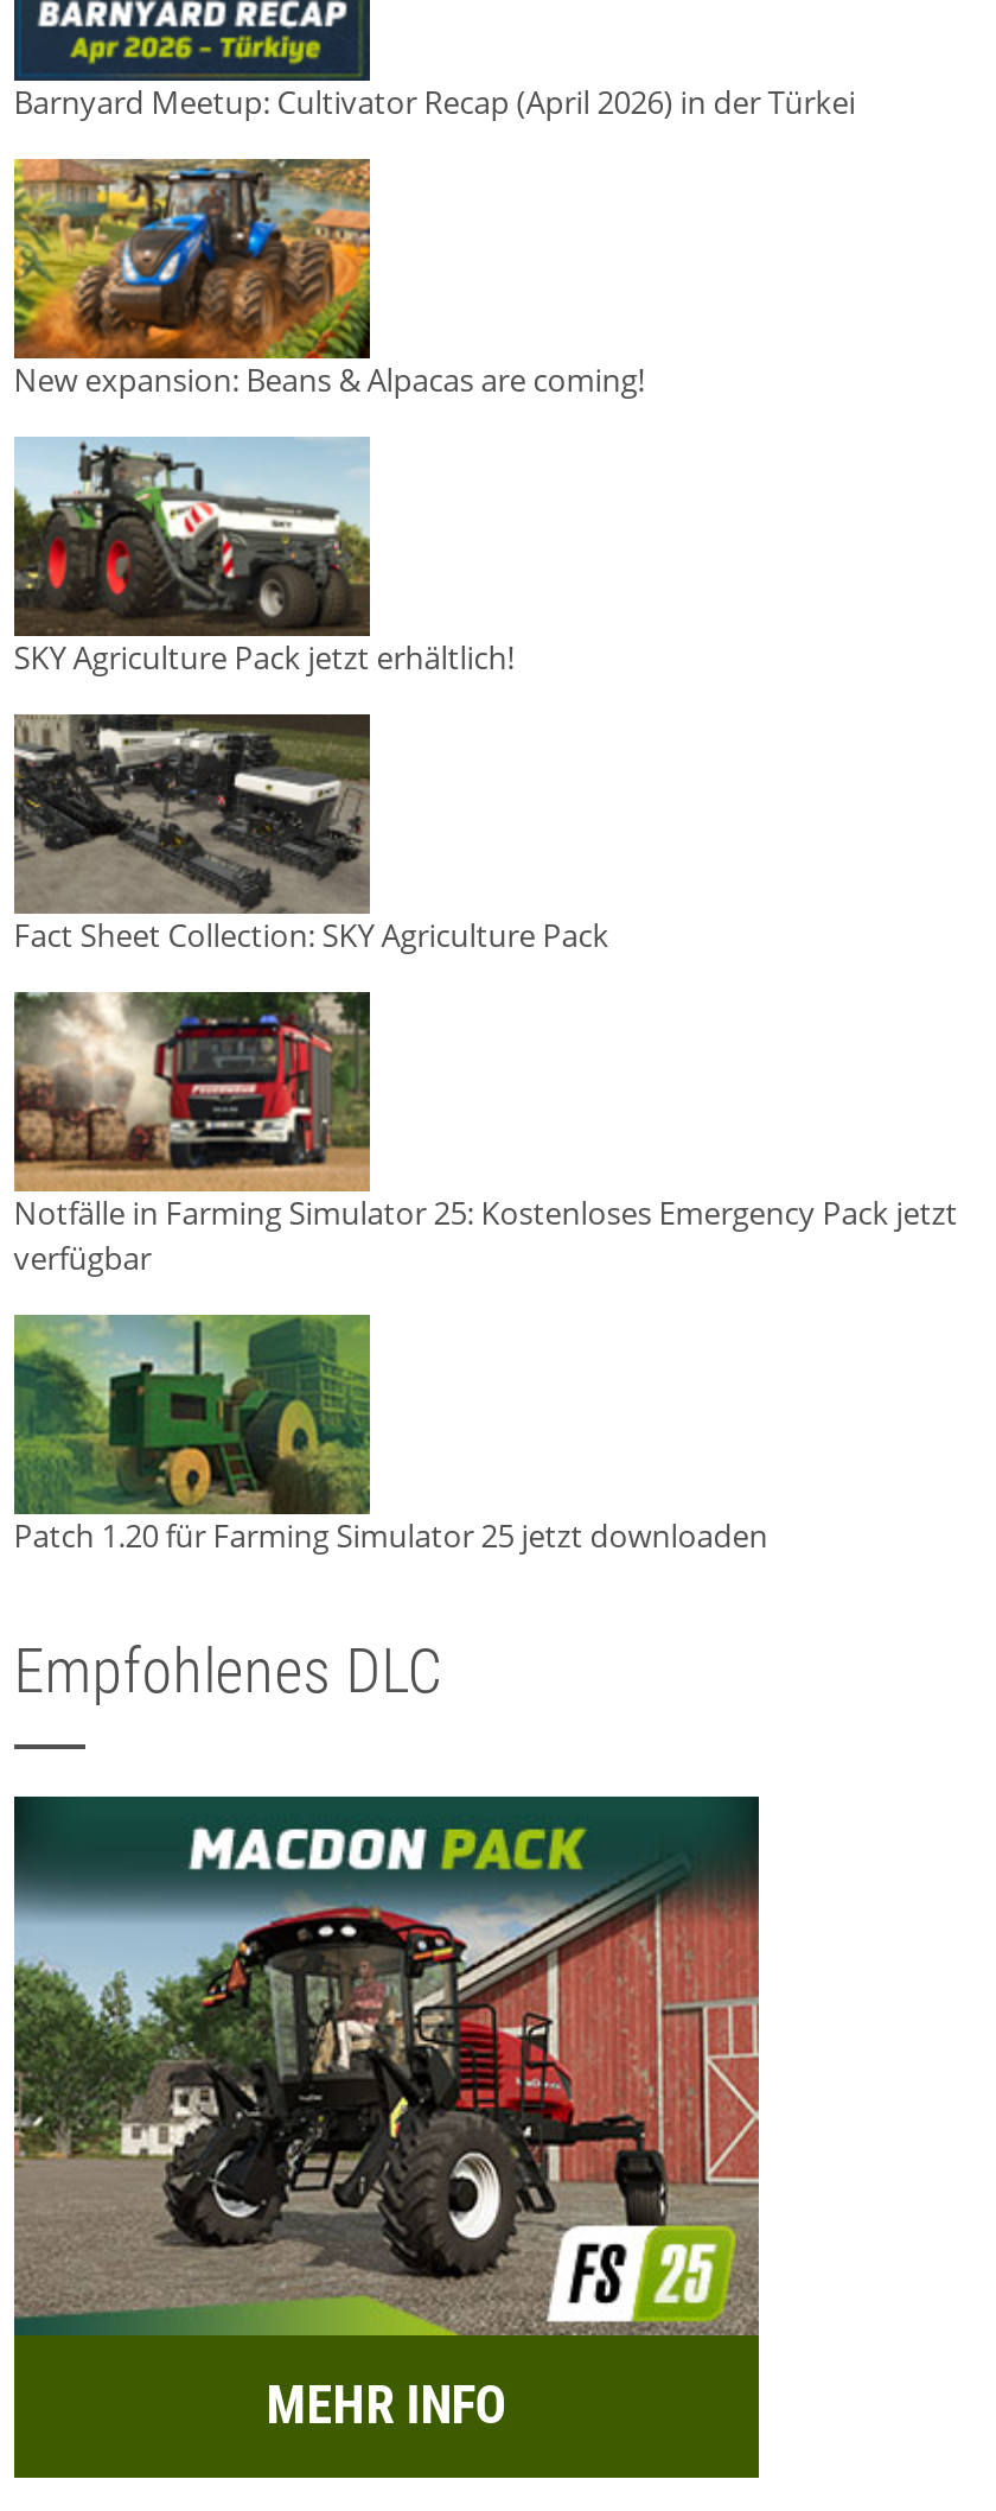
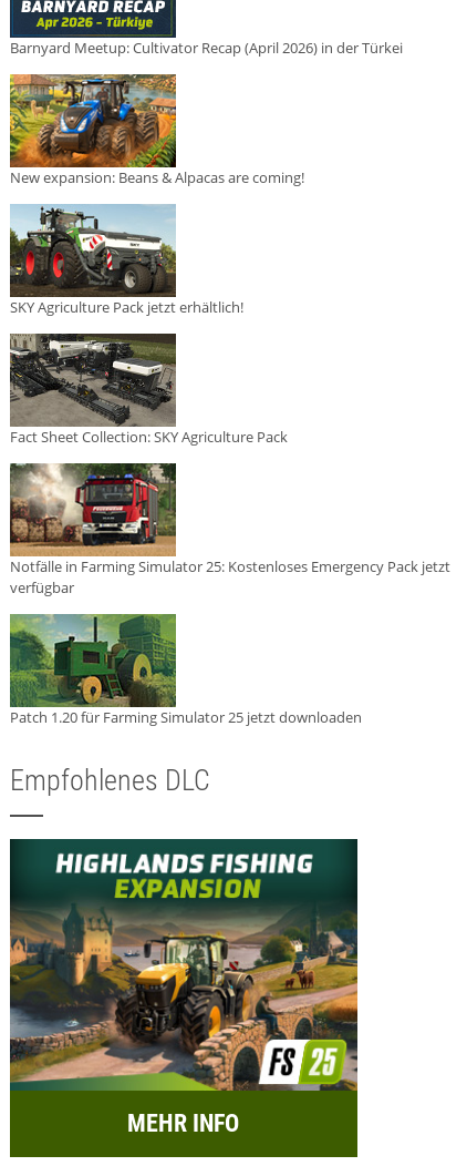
[12,1825,761,2335] [image] -> [9,852,359,1091] [image]

